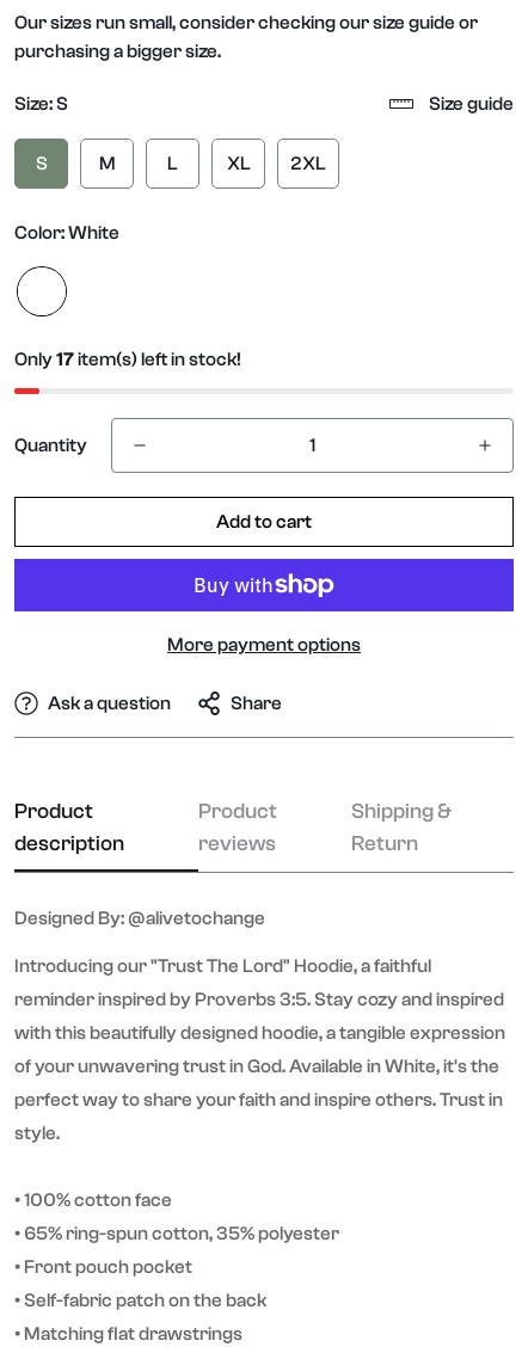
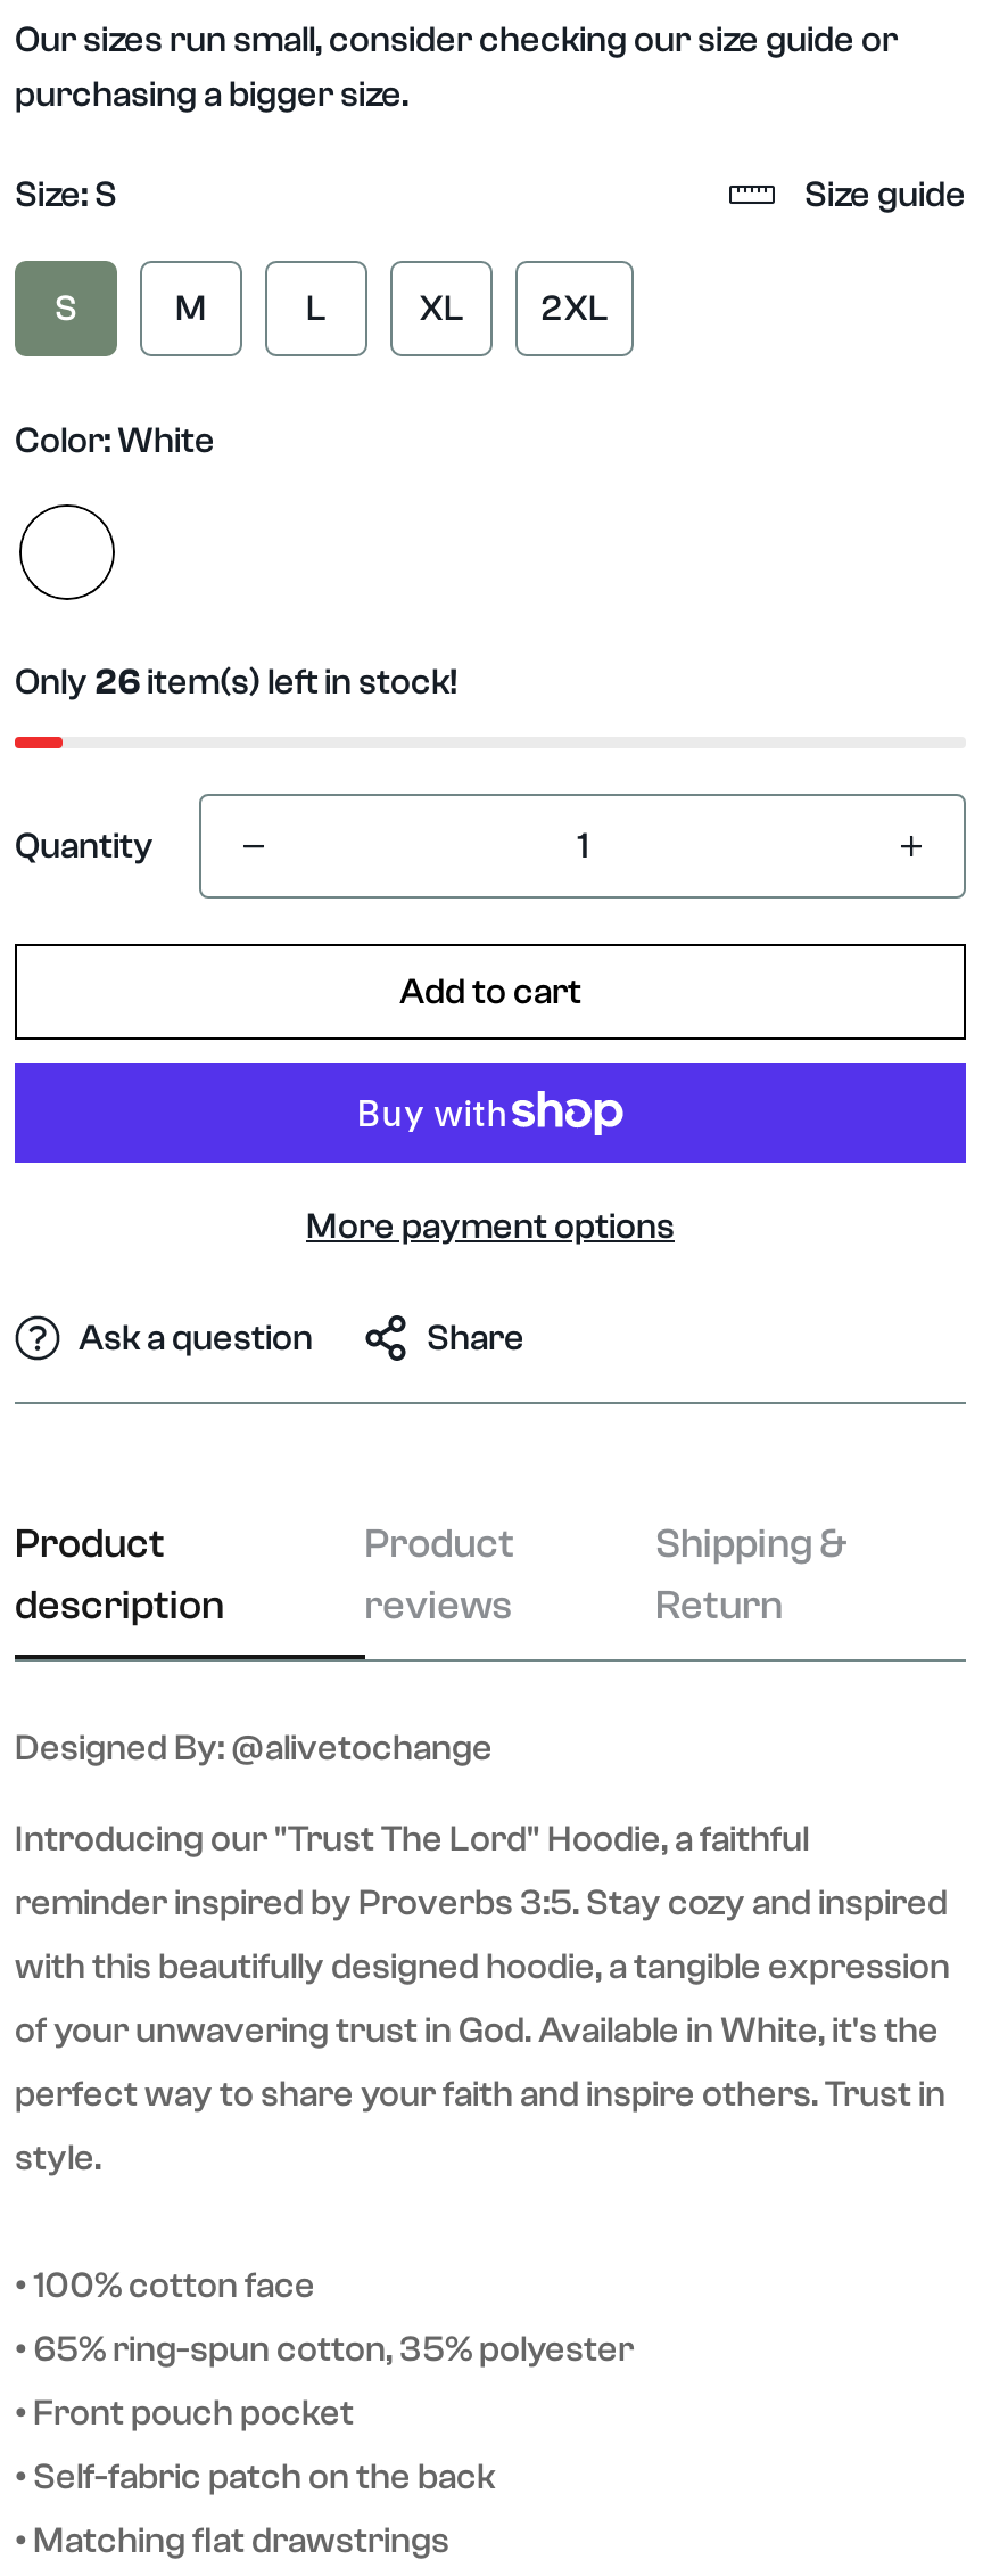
[14,349,241,370] Only 17 item(s) left in stock! -> [15,662,459,703] Only 26 item(s) left in stock!

